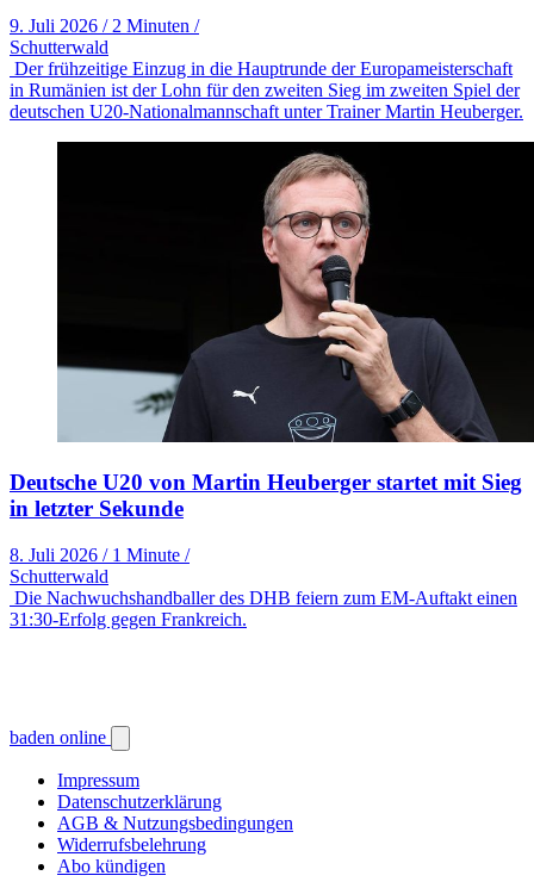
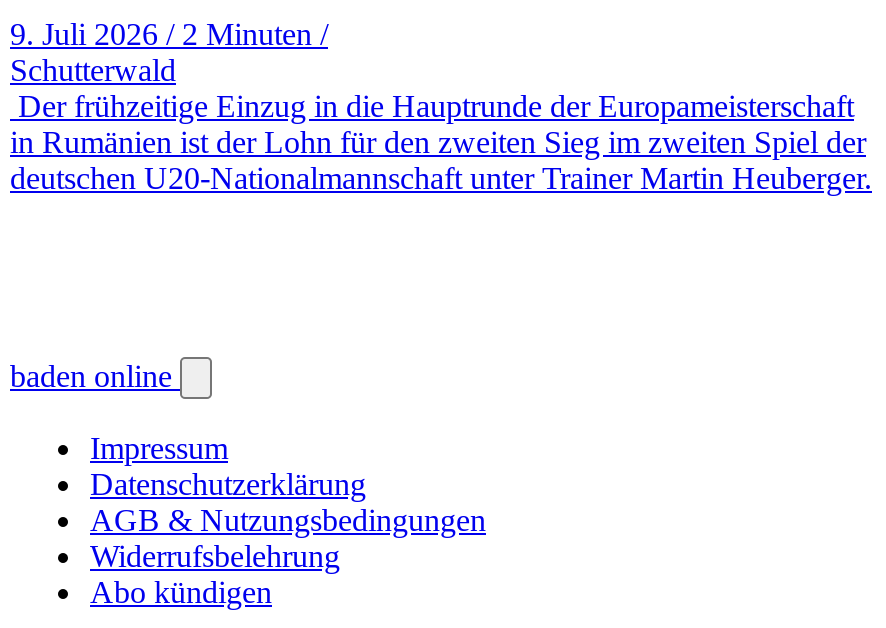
[10,141,530,629] [image] | Deutsche U20 von Martin Heuberger startet mit Sieg | in letzter Sekunde | 8. Juli 2026 / 1 Minute / | Schutterwald | Die Nachwuchshandballer des DHB feiern zum EM-Auftakt einen | 31:30-Erfolg gegen Frankreich. -> none

